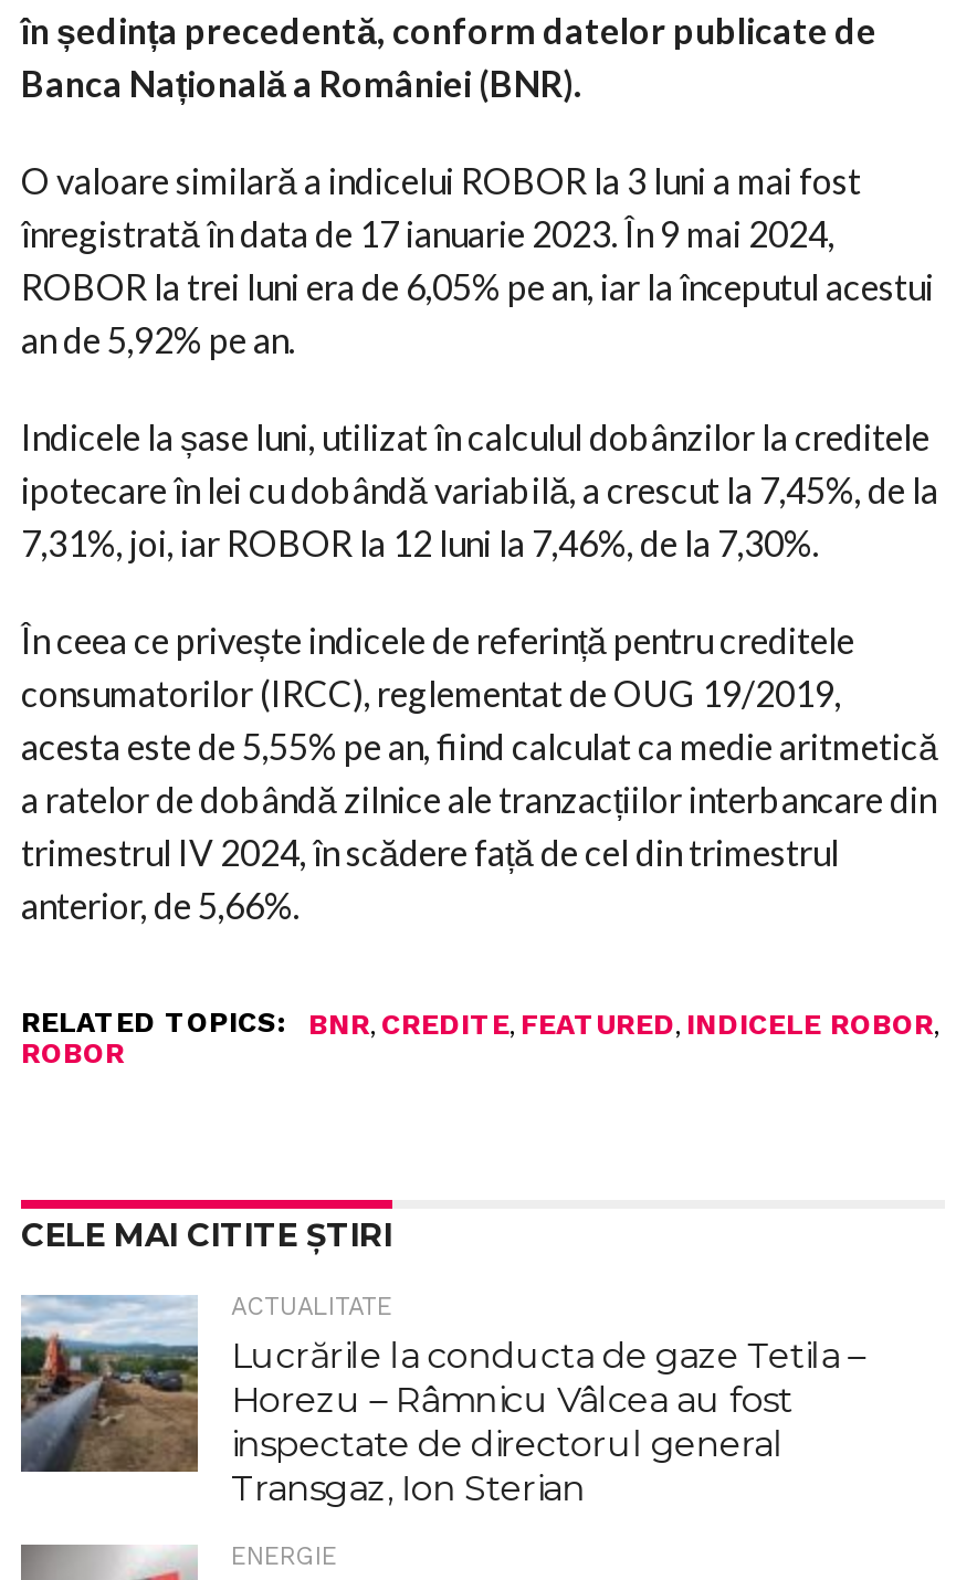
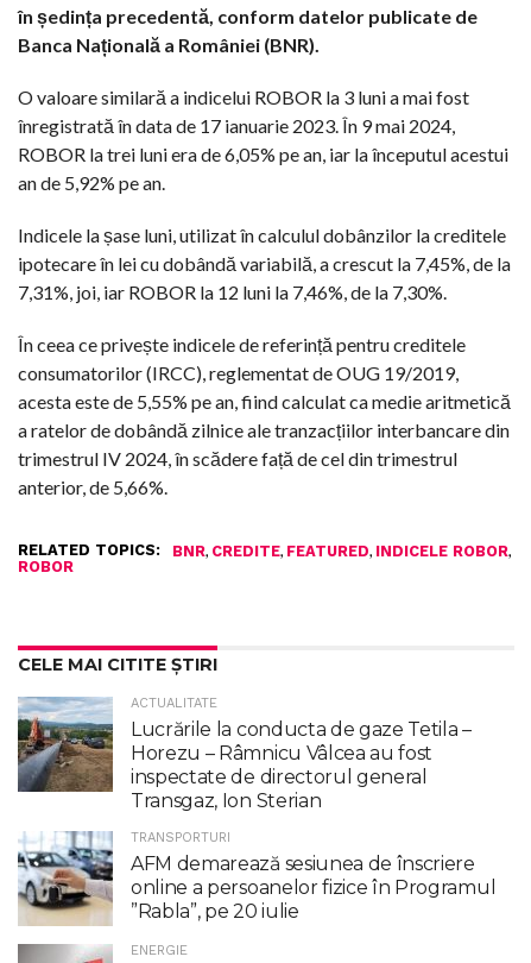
none -> [18,829,496,927] [image] | TRANSPORTURI | AFM demarează sesiunea de înscriere | online a persoanelor fizice în Programul | ”Rabla”, pe 20 iulie

